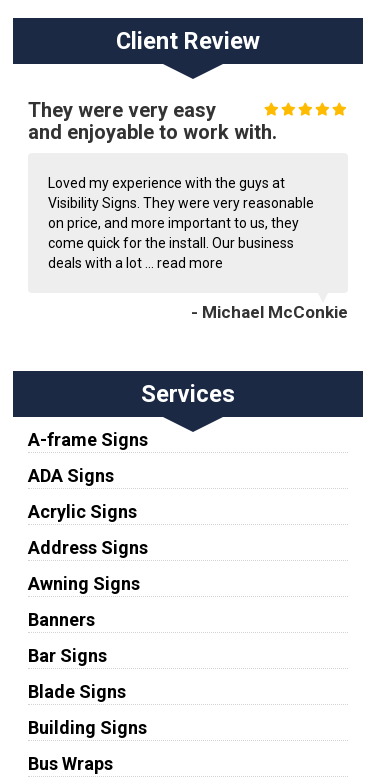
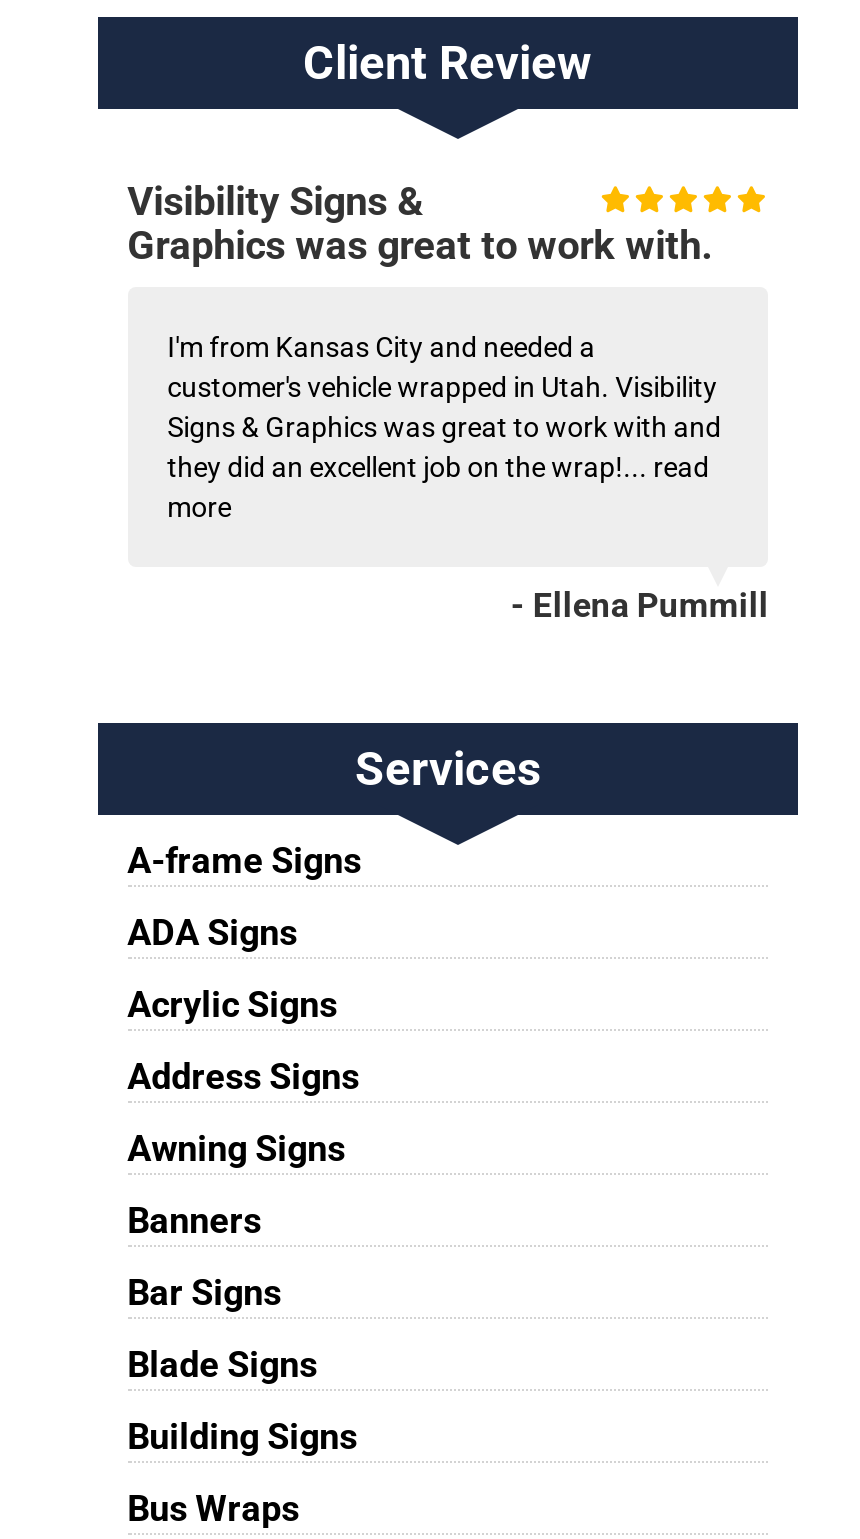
[28,98,277,144] They were very easy | and enjoyable to work with. -> [127,176,713,268] Visibility Signs & | Graphics was great to work with.
[48,175,314,271] Loved my experience with the guys at | Visibility Signs. They were very reasonable | on price, and more important to us, they | come quick for the install. Our business | deals with a lot ... read more -> [167,330,721,522] I'm from Kansas City and needed a | customer's vehicle wrapped in Utah. Visibility | Signs & Graphics was great to work with and | they did an excellent job on the wrap!... read | more
[191,302,348,322] - Michael McConkie -> [511,584,769,624] - Ellena Pummill

